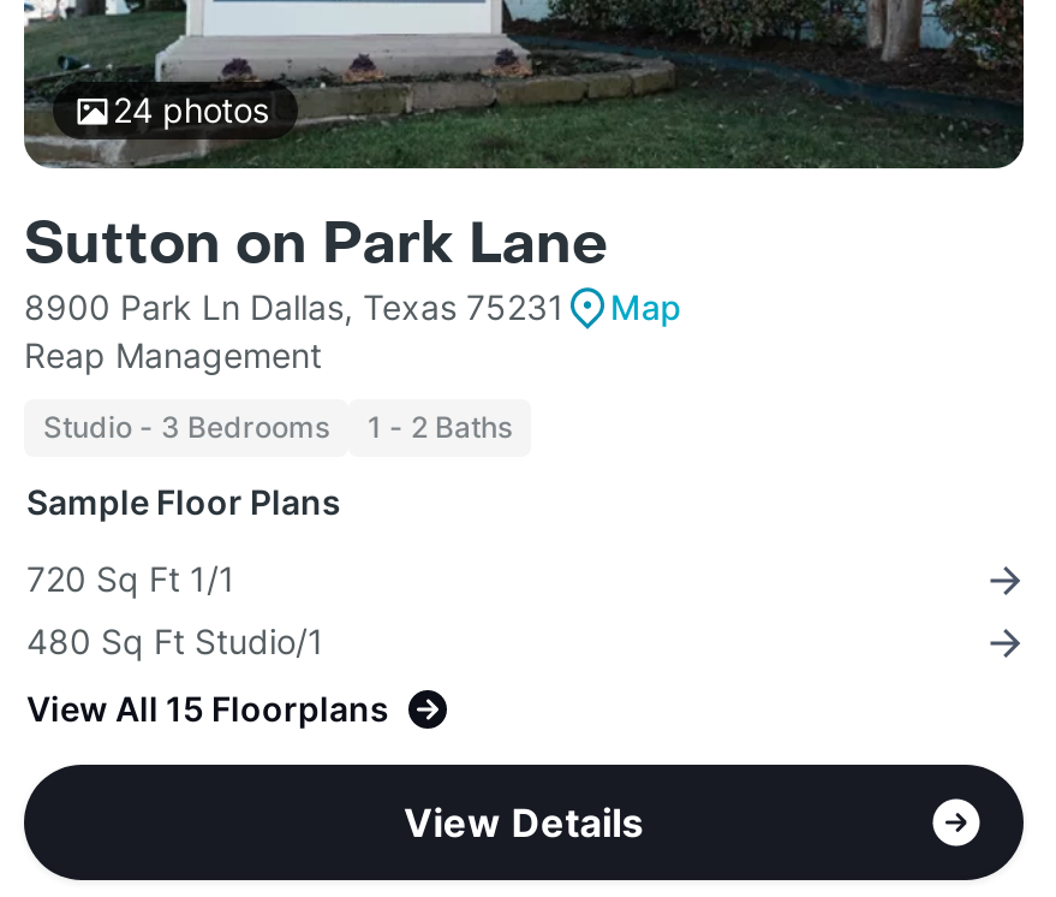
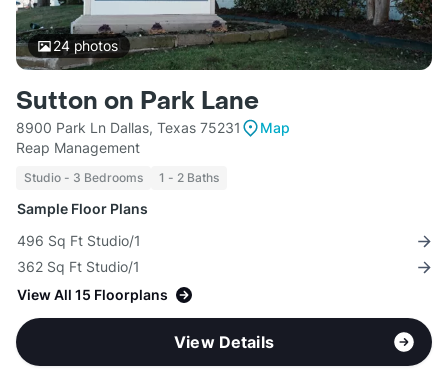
[26,558,235,599] 720 Sq Ft 1/1 -> [17,232,141,249] 496 Sq Ft Studio/1
[26,621,324,662] 480 Sq Ft Studio/1 -> [17,258,140,275] 362 Sq Ft Studio/1

